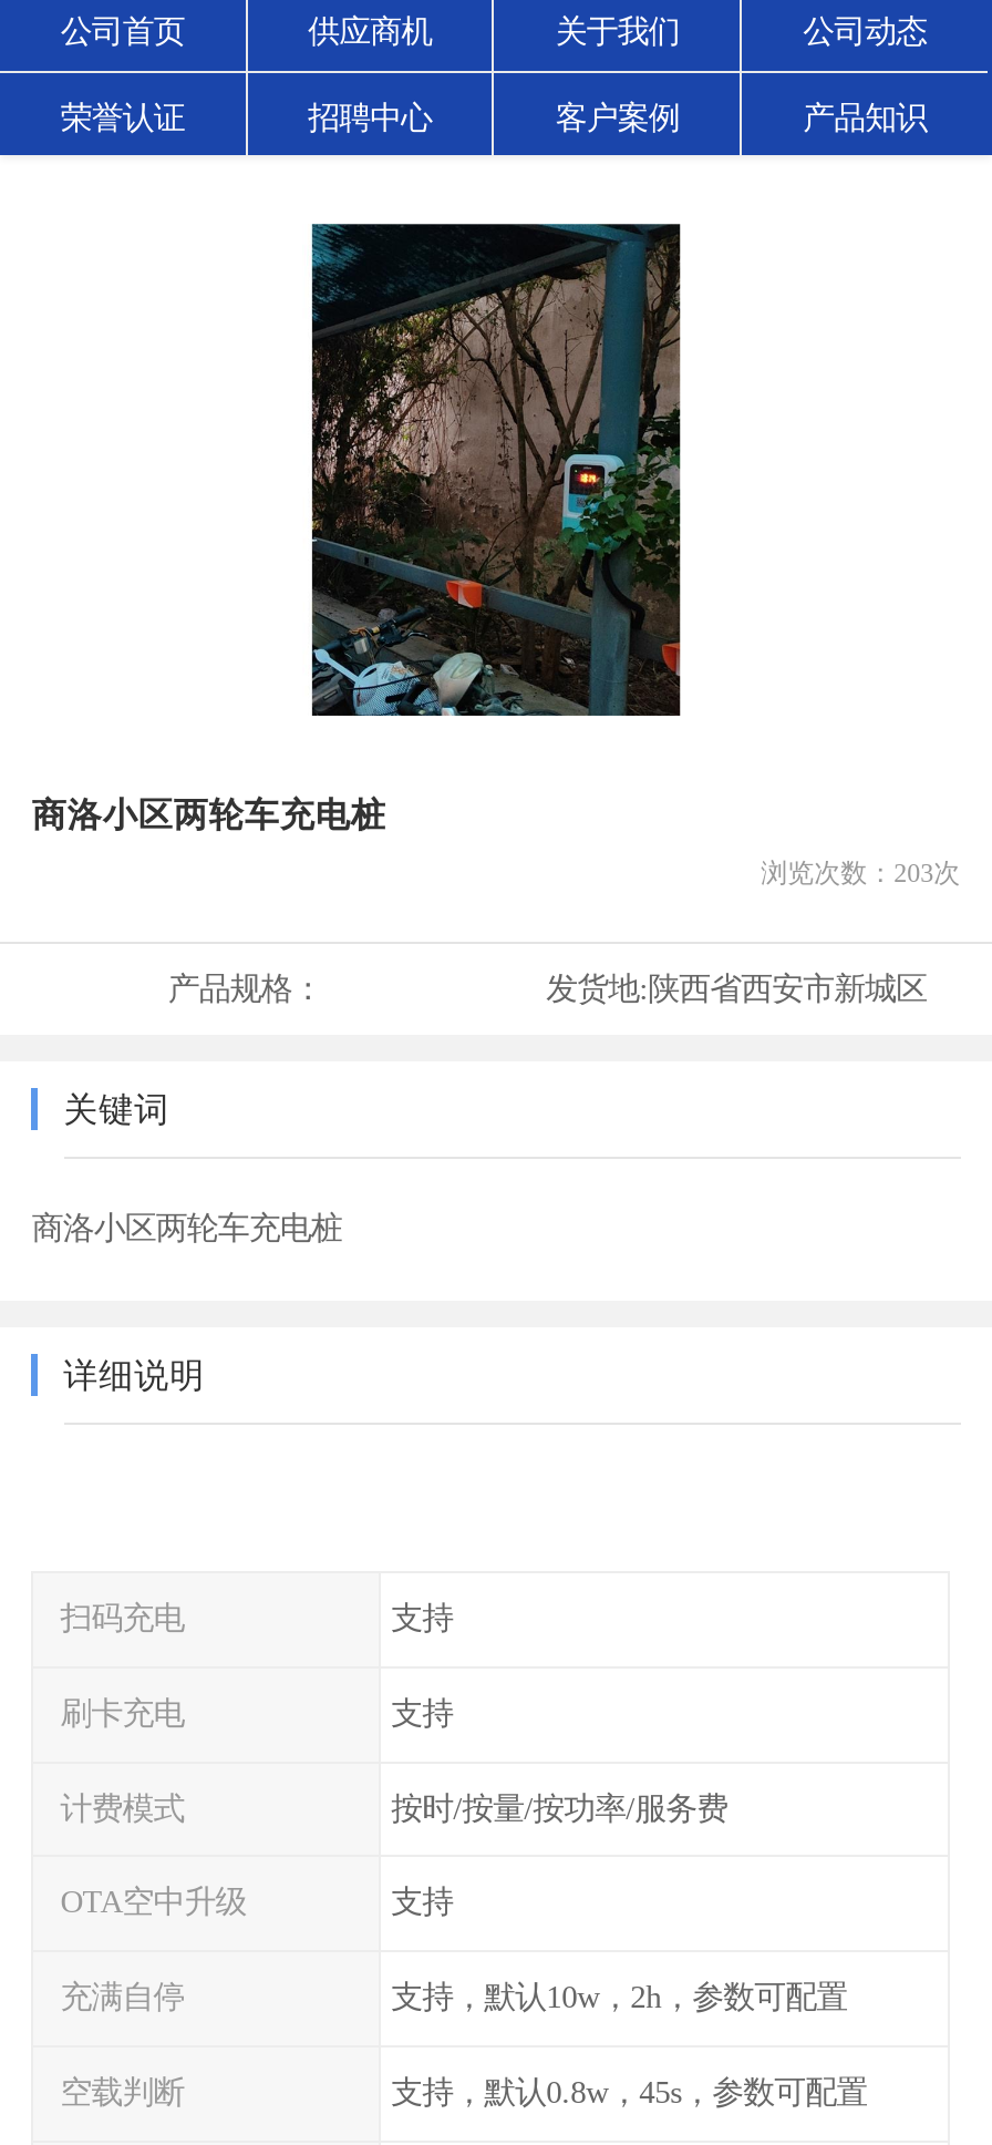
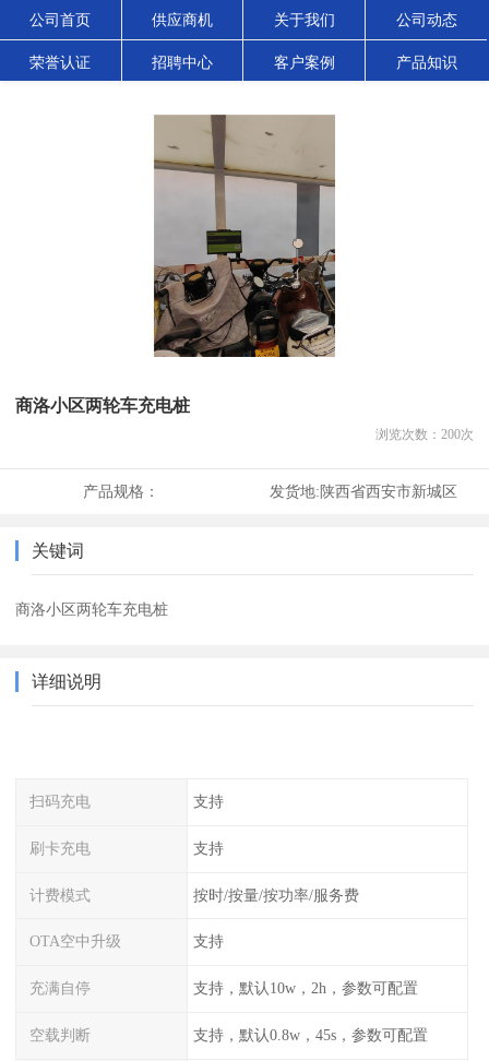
[310,224,682,718] [image] -> [153,114,336,358] [image]
[761,858,960,889] 浏览次数：203次 -> [375,427,473,442] 浏览次数：200次

